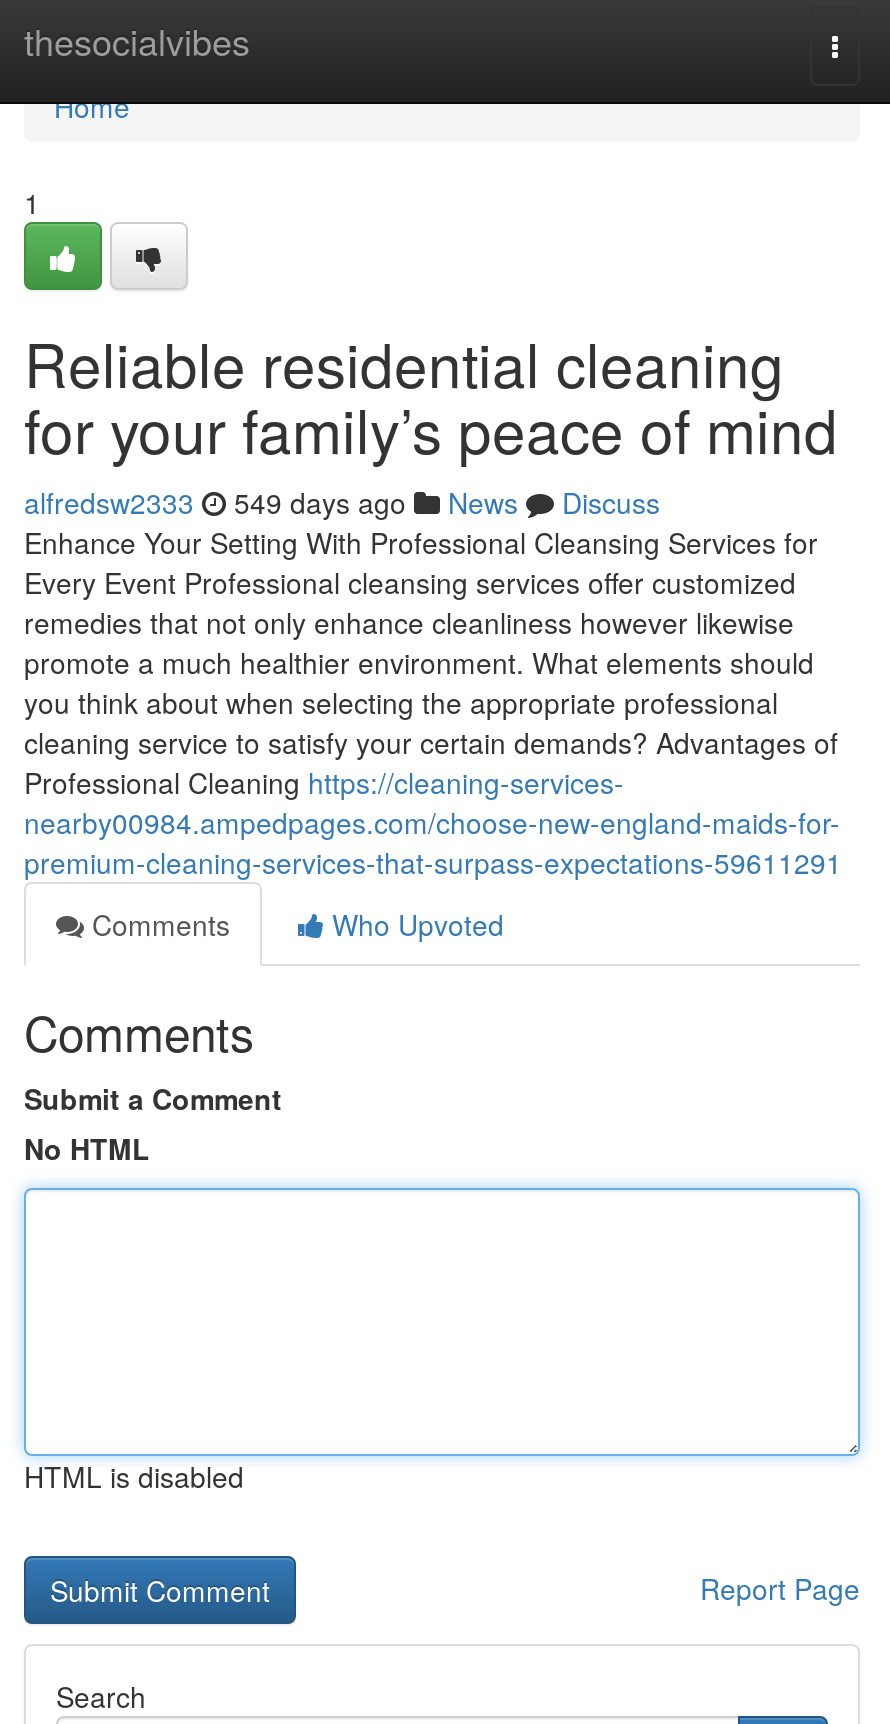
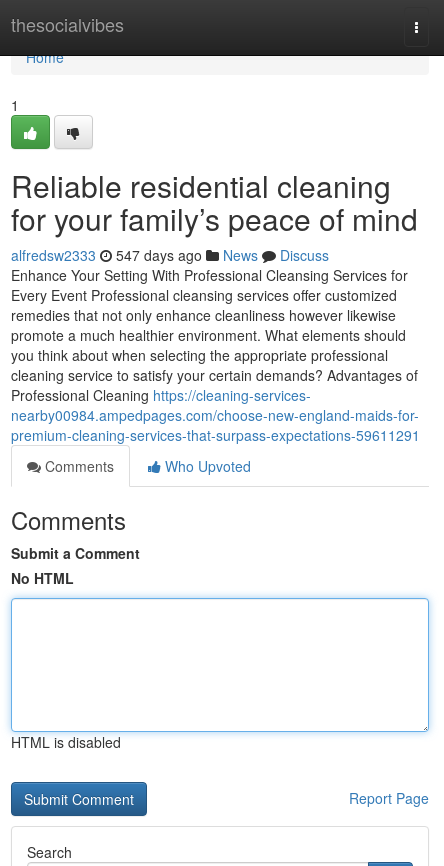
[24,482,660,522] alfredsw2333 549 days ago News Discuss -> [11,245,329,265] alfredsw2333 547 days ago News Discuss

